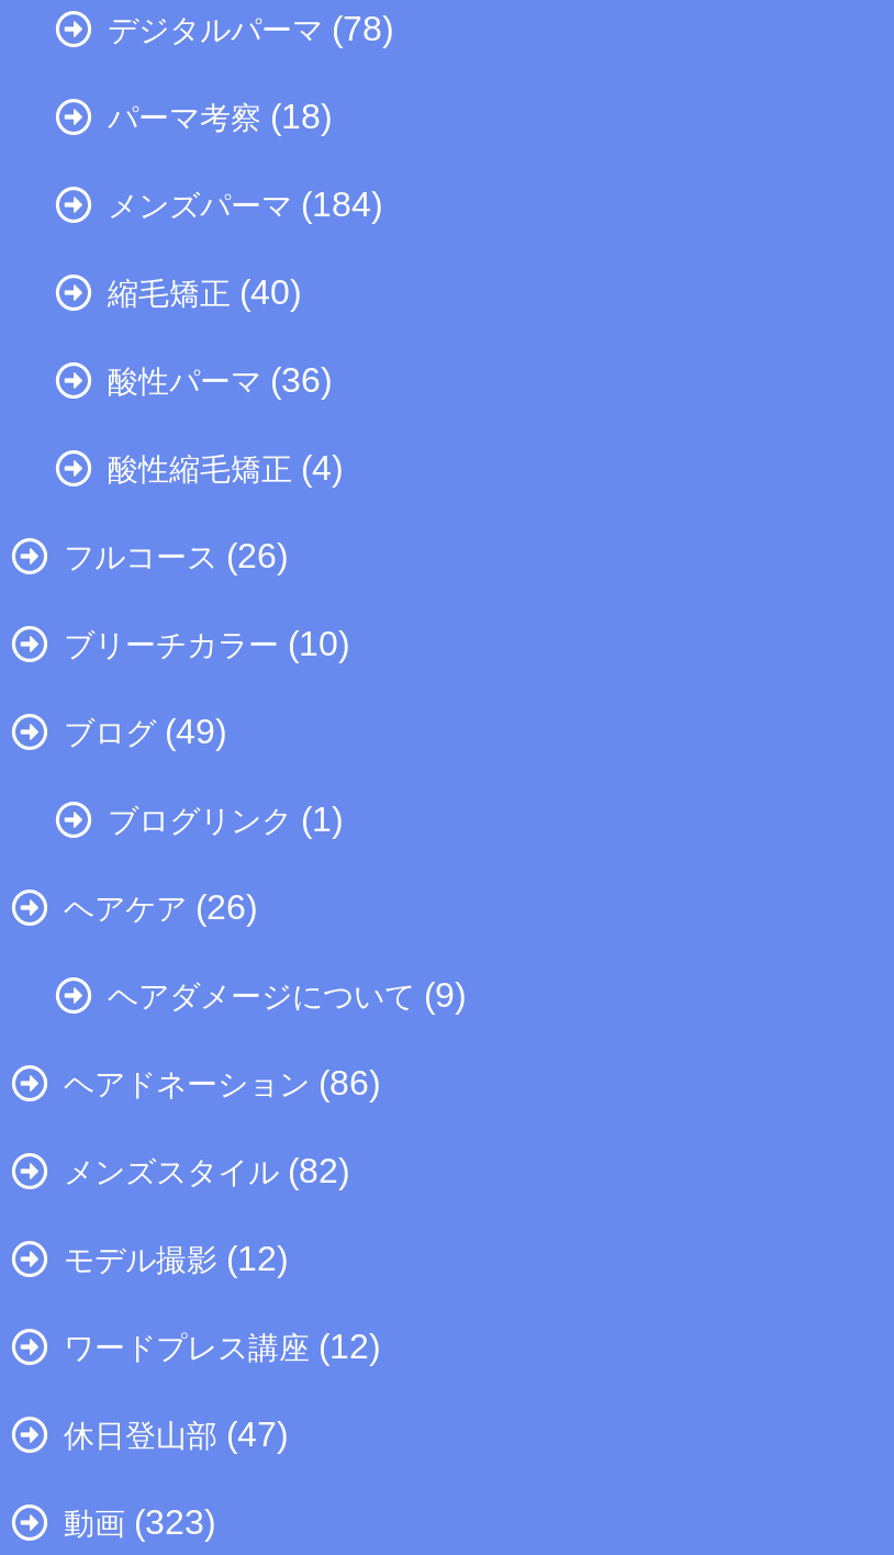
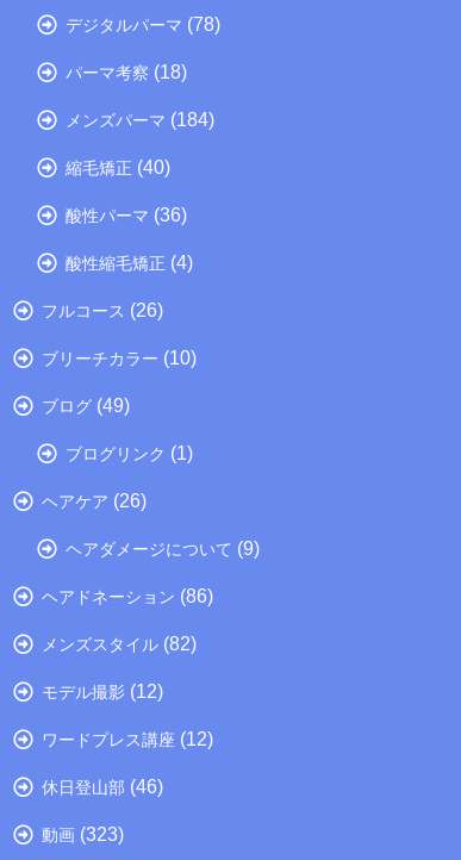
[64,1416,288,1453] 休日登山部(47) -> [42,777,163,797] 休日登山部(46)

